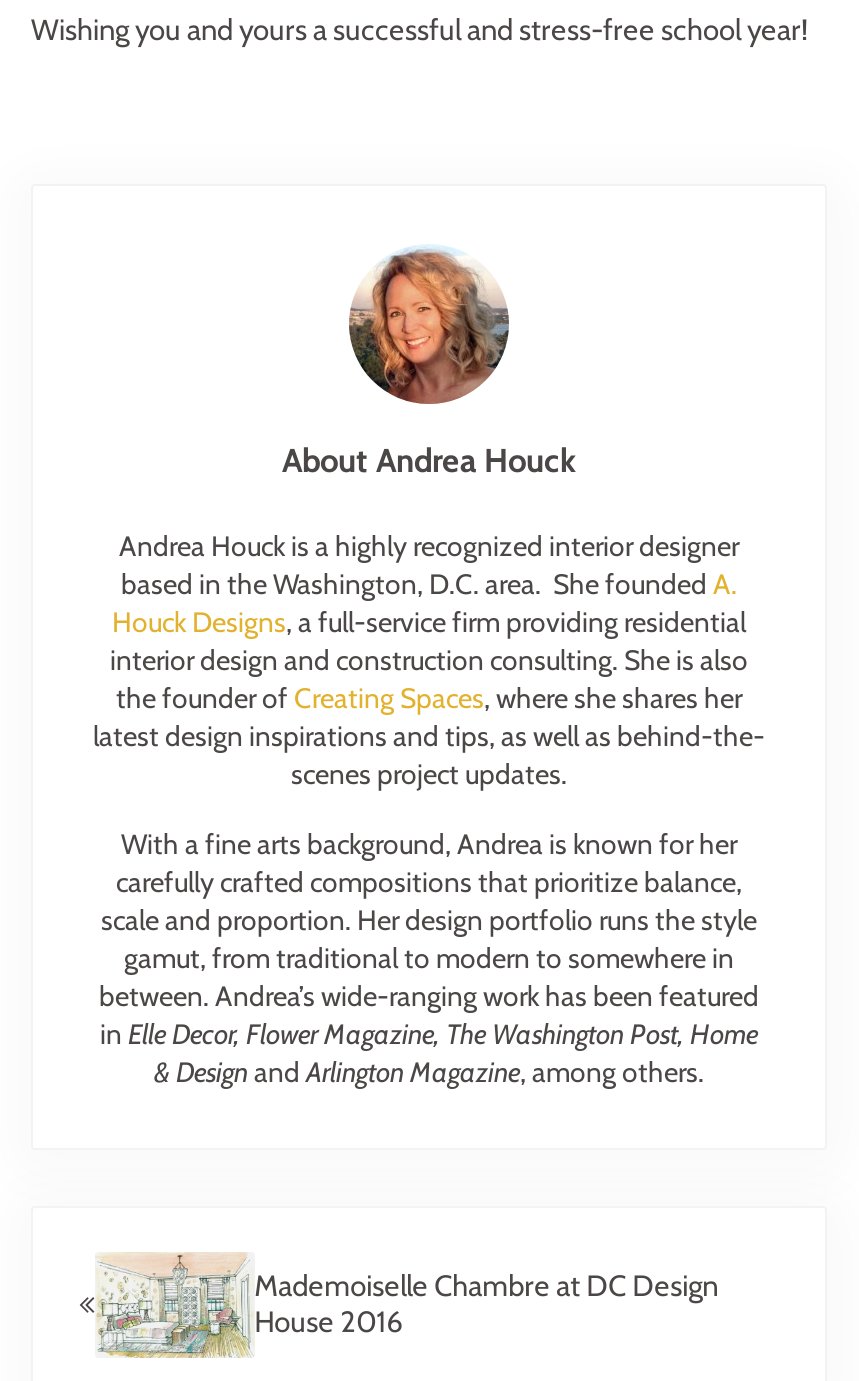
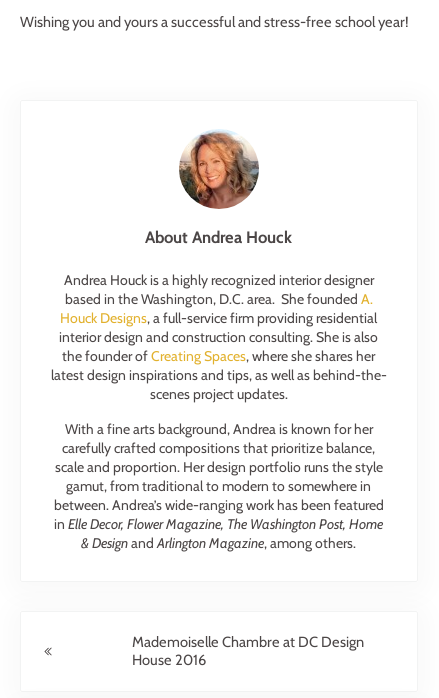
[95,1251,253,1359] [image] -> none

